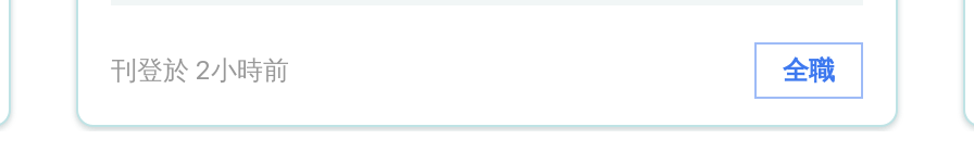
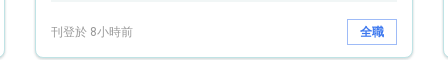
[111,54,289,85] 刊登於 2小時前 -> [51,24,133,38] 刊登於 8小時前

